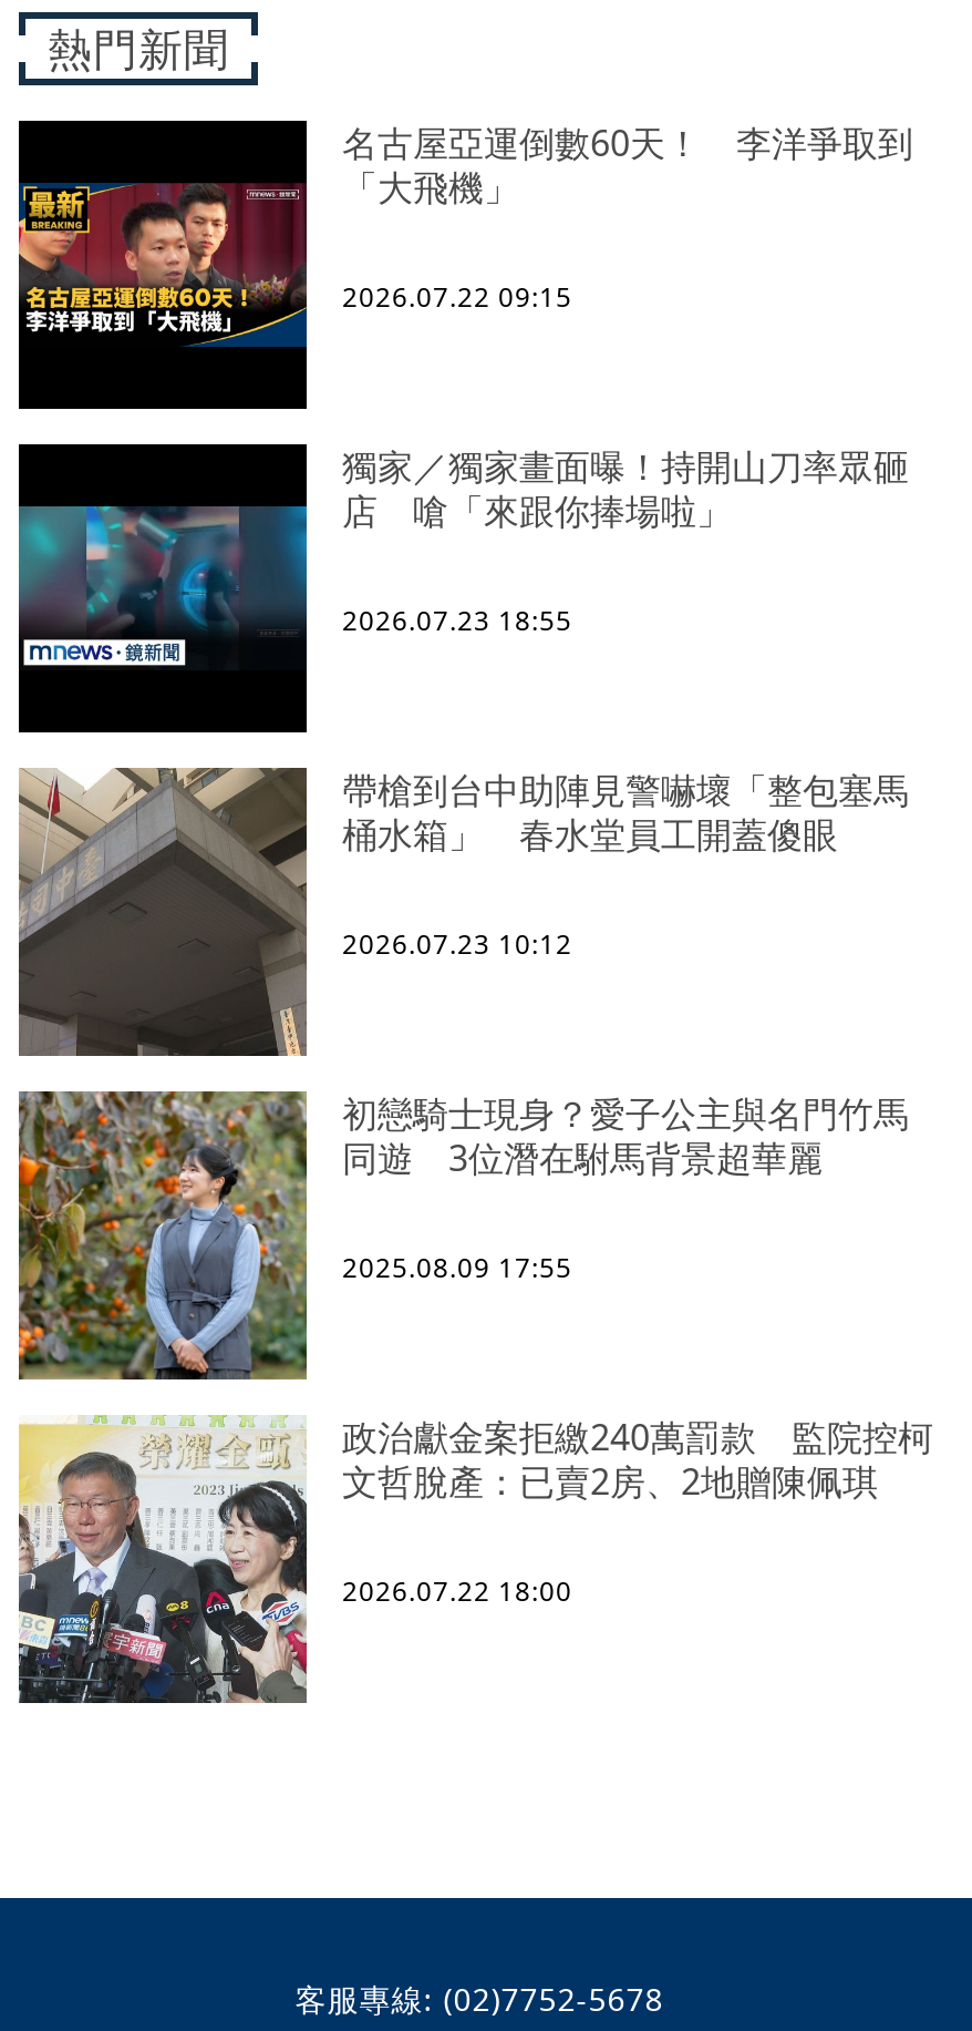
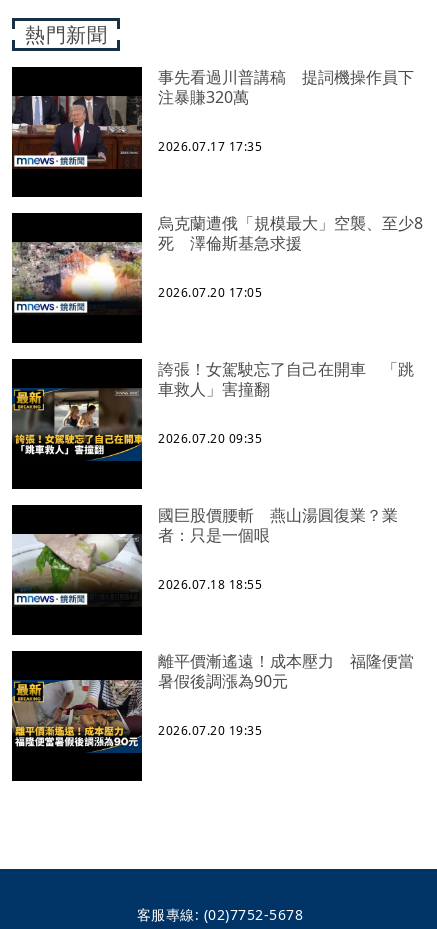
[17,119,913,347] [image] | 名古屋亞運倒數60天！ 李洋爭取到 | 「大飛機」 -> [11,66,414,169] [image] | 事先看過川普講稿 提詞機操作員下 | 注暴賺320萬
[342,278,572,316] 2026.07.22 09:15 -> [158,138,262,155] 2026.07.17 17:35
[17,442,909,637] [image] | 獨家／獨家畫面曝！持開山刀率眾砸 | 店 嗆「來跟你捧場啦」 -> [11,212,423,301] [image] | 烏克蘭遭俄「規模最大」空襲、至少8 | 死 澤倫斯基急求援
[342,602,572,640] 2026.07.23 18:55 -> [158,284,262,301] 2026.07.20 17:05
[17,766,909,1058] [image] | 帶槍到台中助陣見警嚇壞「整包塞馬 | 桶水箱」 春水堂員工開蓋傻眼 -> [11,358,414,490] [image] | 誇張！女駕駛忘了自己在開車 「跳 | 車救人」害撞翻
[342,925,572,963] 2026.07.23 10:12 -> [158,430,262,447] 2026.07.20 09:35
[17,1089,909,1382] [image] | 初戀騎士現身？愛子公主與名門竹馬 | 同遊 3位潛在駙馬背景超華麗 -> [11,504,398,636] [image] | 國巨股價腰斬 燕山湯圓復業？業 | 者：只是一個哏
[342,1249,572,1287] 2025.08.09 17:55 -> [158,576,262,593] 2026.07.18 18:55
[17,1413,933,1705] [image] | 政治獻金案拒繳240萬罰款 監院控柯 | 文哲脫產：已賣2房、2地贈陳佩琪 -> [11,650,414,782] [image] | 離平價漸遙遠！成本壓力 福隆便當 | 暑假後調漲為90元
[342,1573,572,1610] 2026.07.22 18:00 -> [158,722,262,739] 2026.07.20 19:35

